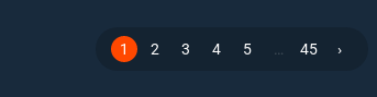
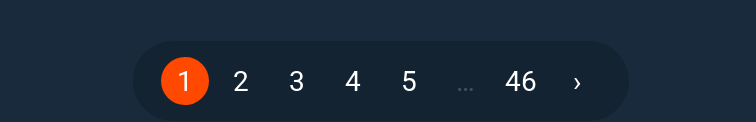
[300,40,318,58] 45 -> [505,65,537,97] 46

